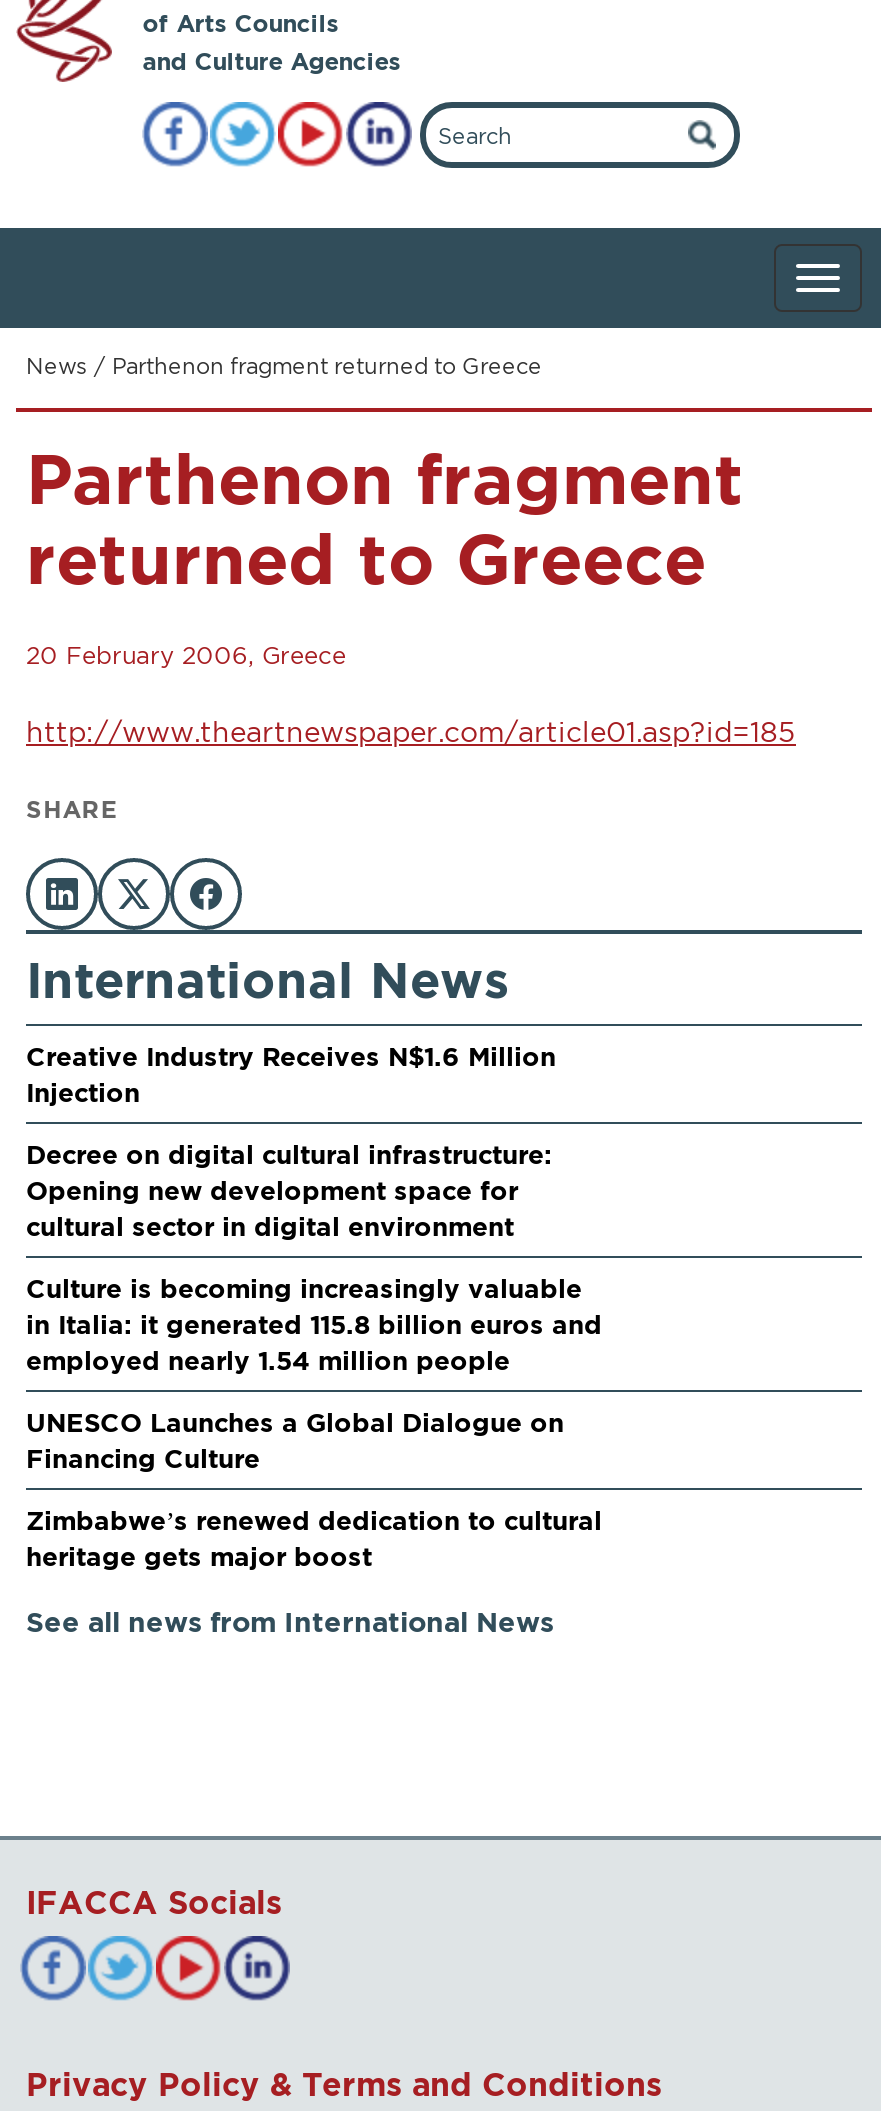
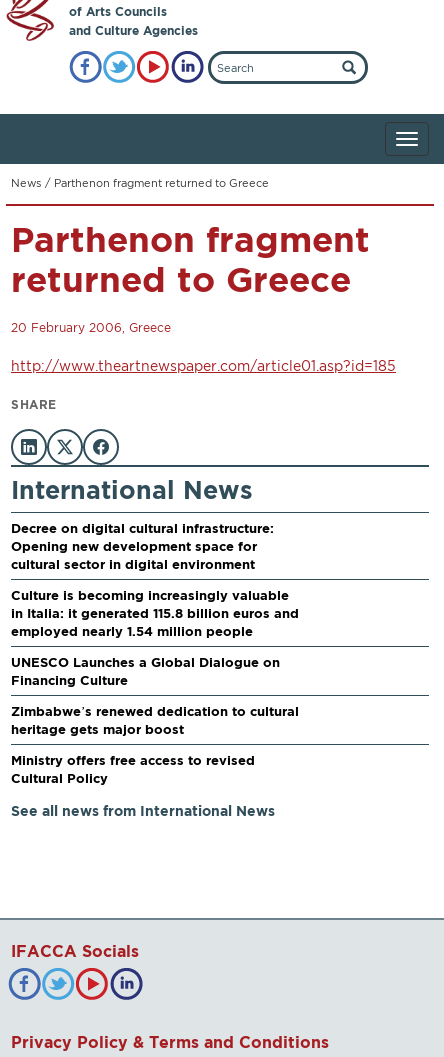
[26,1042,556,1106] Creative Industry Receives N$1.6 Million | Injection -> none
moved [26,1140,602,1570] -> [11,521,299,736]: Decree on digital cultural infrastructure: | Opening new development space for | cultural sector in digital environment | ... | Zimbabwe’s renewed dedication to cultural | heritage gets major boost
none -> [11,753,255,785] Ministry offers free access to revised | Cultural Policy

